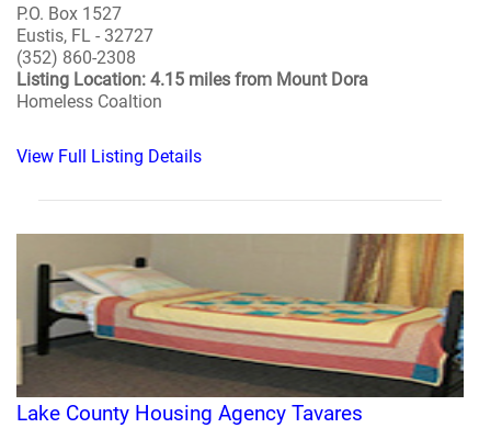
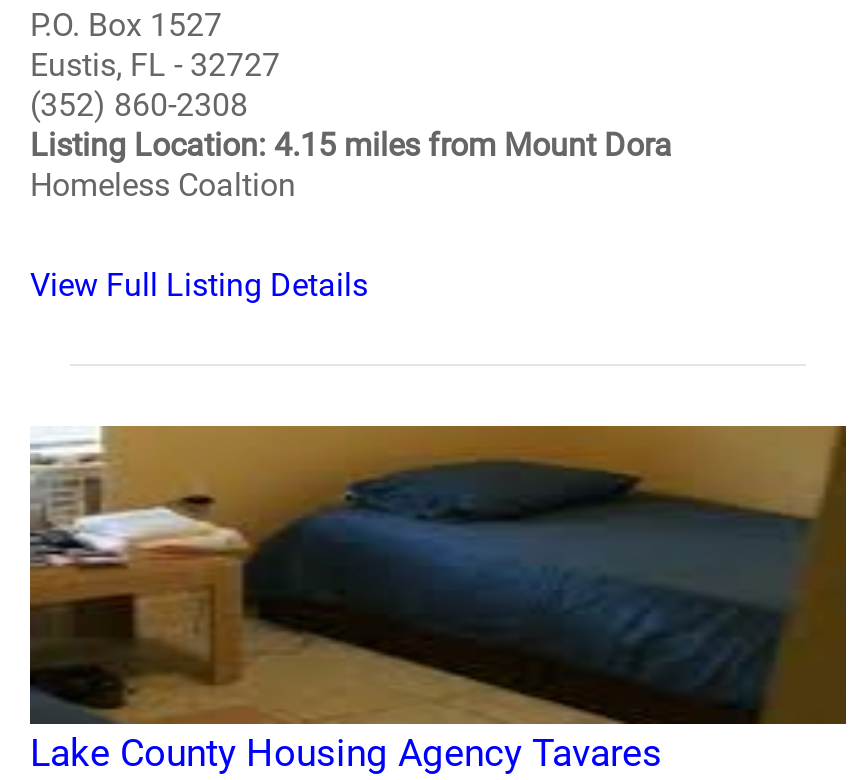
[15,233,465,397] [image] -> [28,426,848,724] [image]

